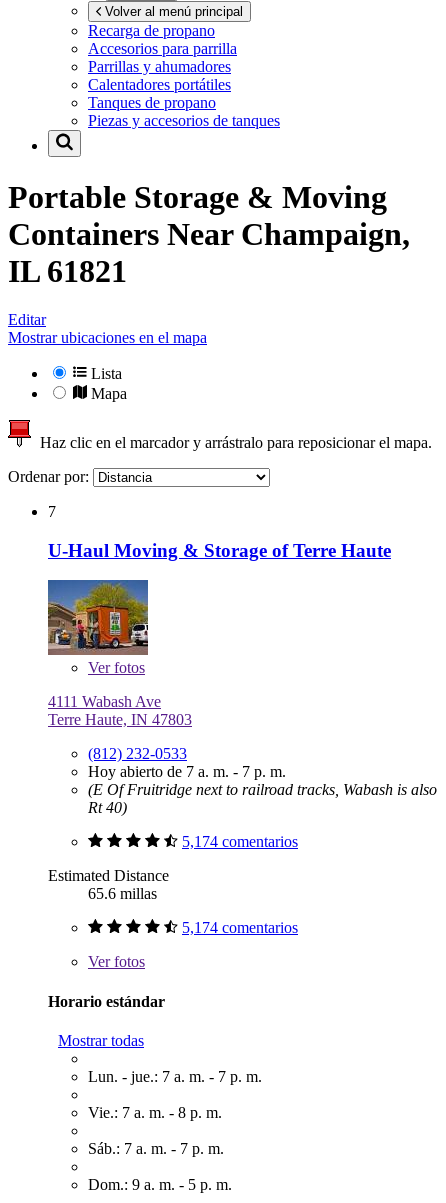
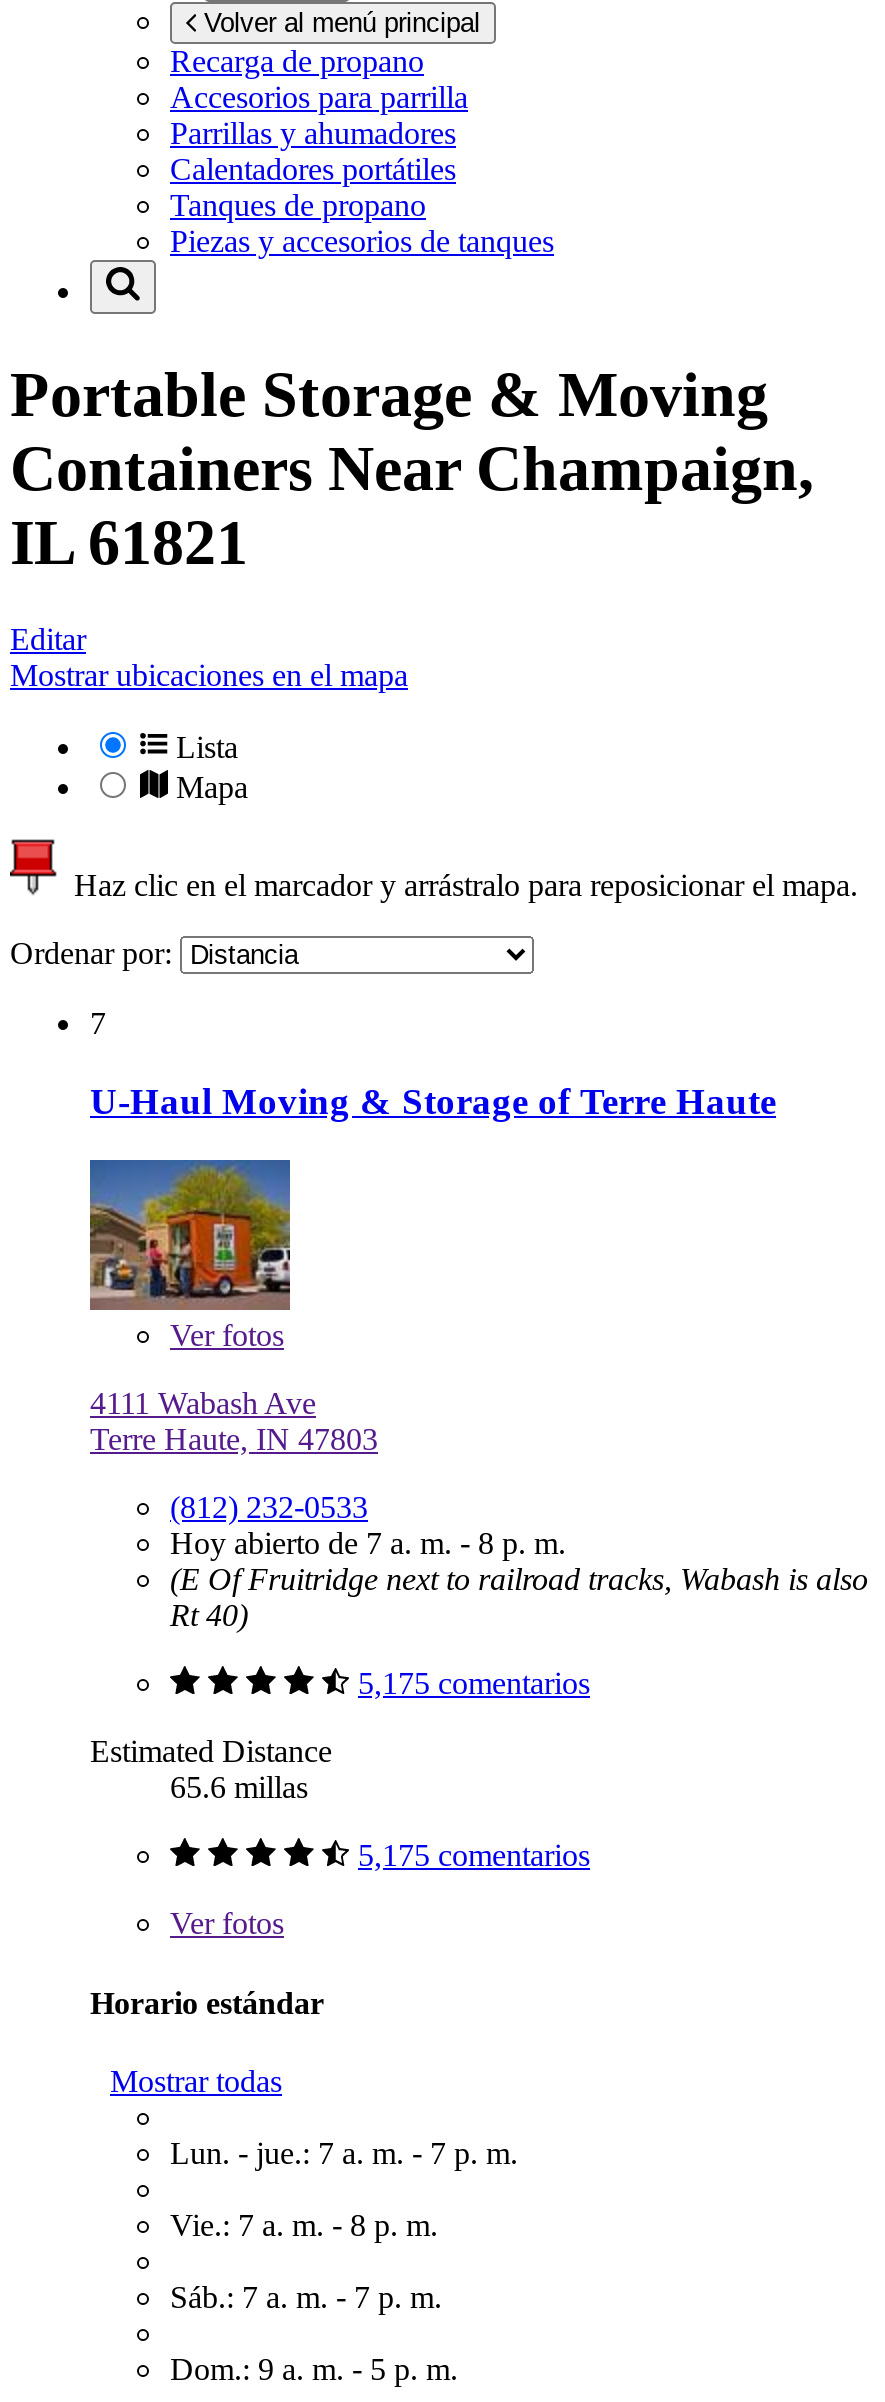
[88,763,286,780] Hoy abierto de 7 a. m. - 7 p. m. -> [170,1527,566,1561] Hoy abierto de 7 a. m. - 8 p. m.
[182,833,298,850] 5,174 comentarios -> [358,1667,590,1701] 5,175 comentarios
[182,919,298,936] 5,174 comentarios -> [358,1839,590,1873] 5,175 comentarios

